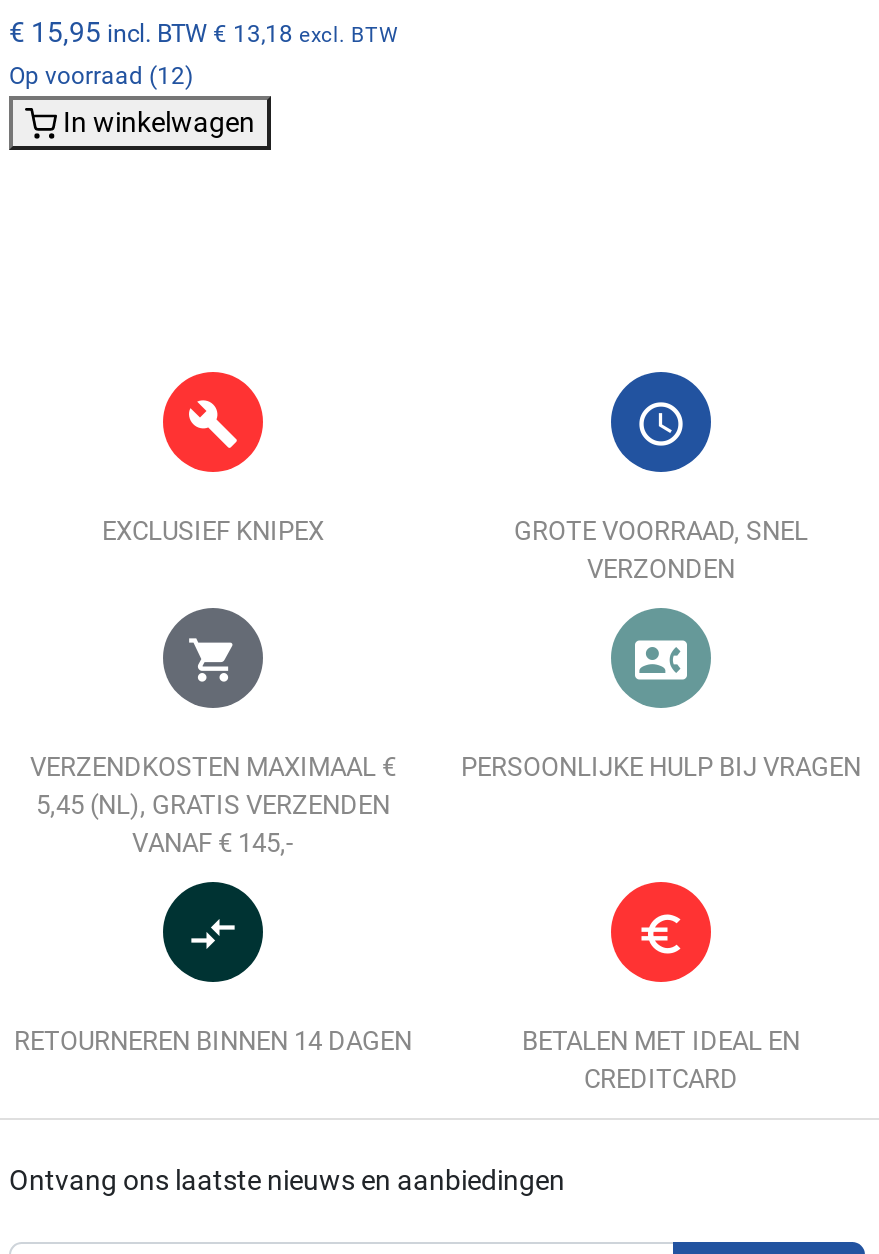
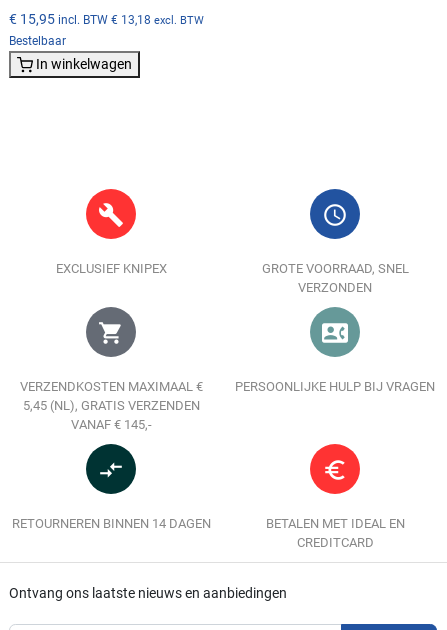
[9,62,193,90] Op voorraad (12) -> [9,34,66,48] Bestelbaar

